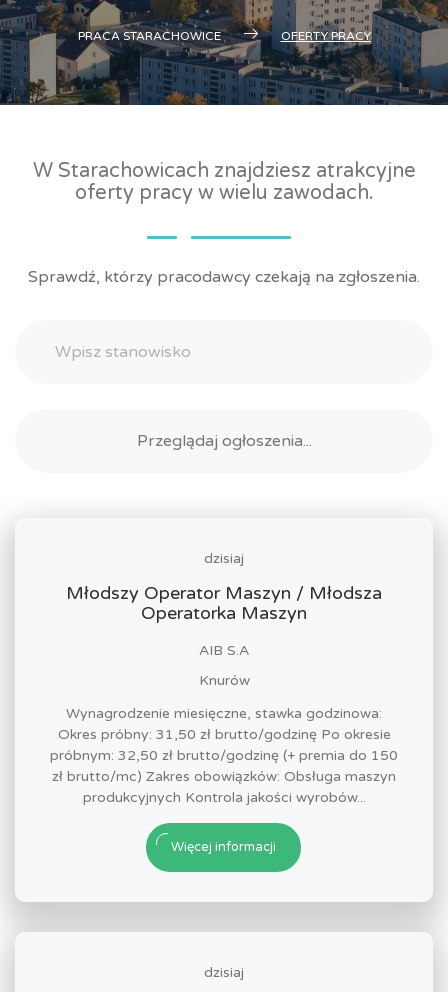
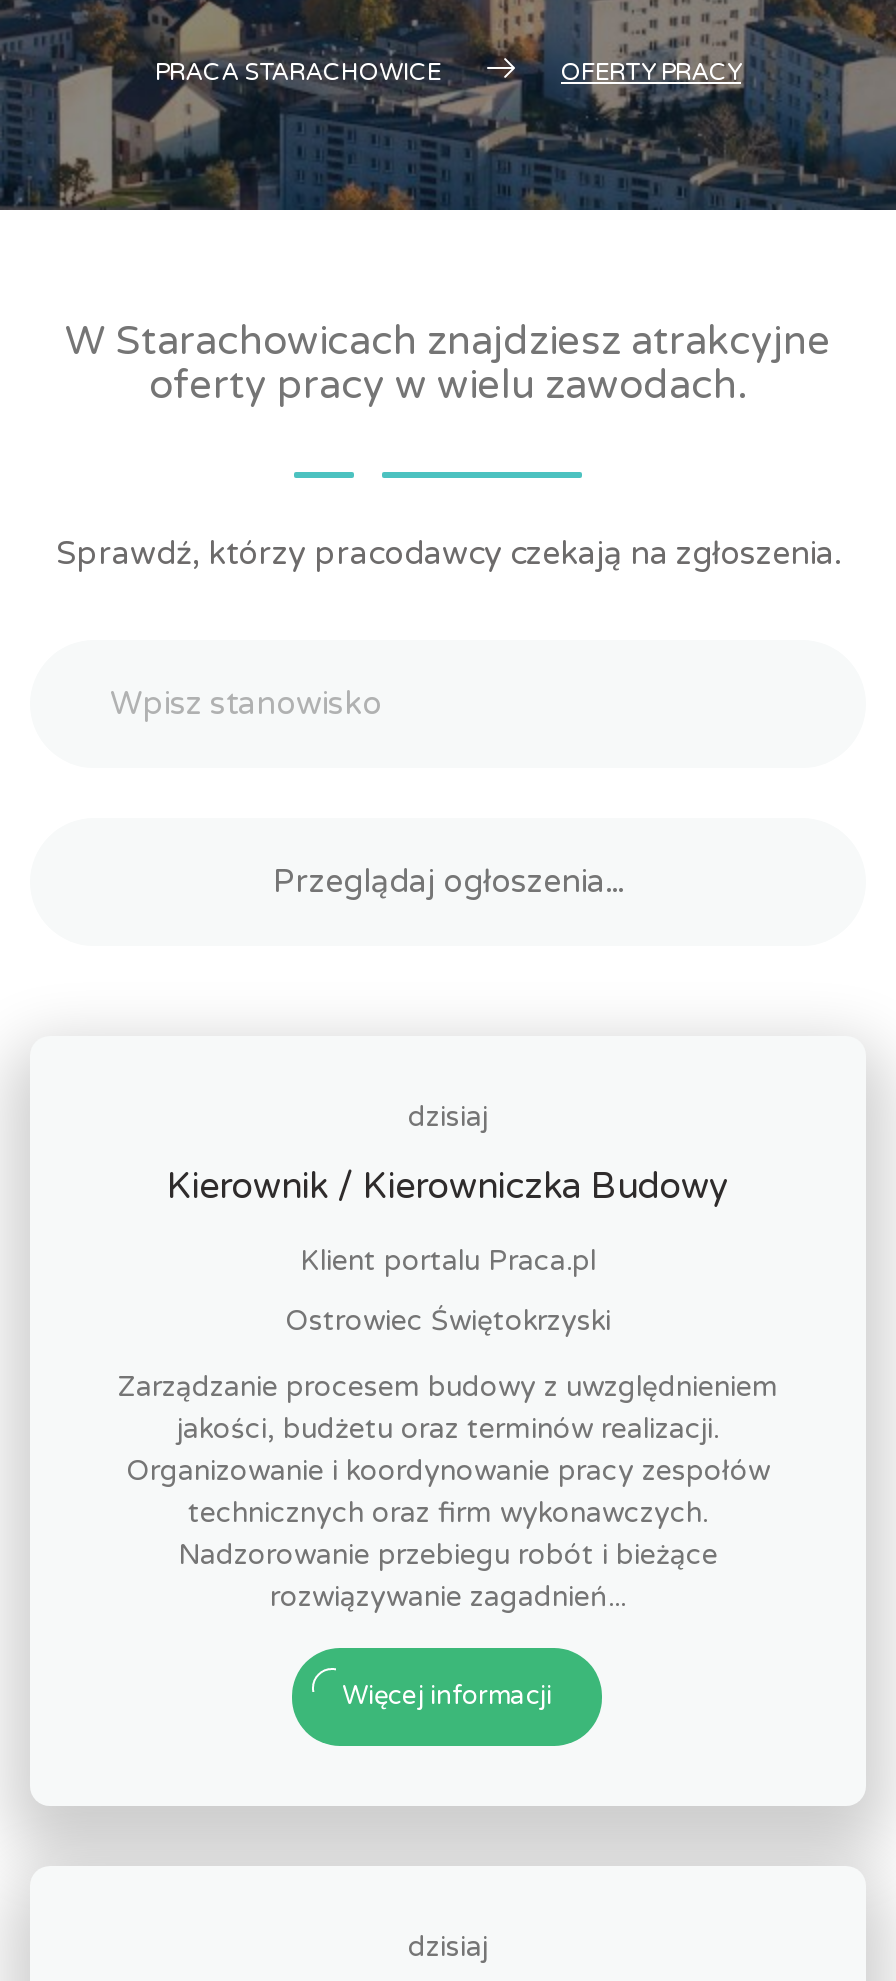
[66,582,382,624] Młodszy Operator Maszyn / Młodsza | Operatorka Maszyn -> [167,1164,729,1208] Kierownik / Kierowniczka Budowy
[199,642,249,659] AIB S.A -> [300,1244,596,1278] Klient portalu Praca.pl
[198,672,249,689] Knurów -> [285,1304,611,1338] Ostrowiec Świętokrzyski
[50,705,398,806] Wynagrodzenie miesięczne, stawka godzinowa: | Okres próbny: 31,50 zł brutto/godzinę Po okresie | próbnym: 32,50 zł brutto/godzinę (+ premia do 150 | zł brutto/mc) Zakres obowiązków: Obsługa maszyn | produkcyjnych Kontrola jakości wyrobów... -> [118,1370,778,1614] Zarządzanie procesem budowy z uwzględnieniem | jakości, budżetu oraz terminów realizacji. | Organizowanie i koordynowanie pracy zespołów | technicznych oraz firm wykonawczych. | Nadzorowanie przebiegu robót i bieżące | rozwiązywanie zagadnień...

